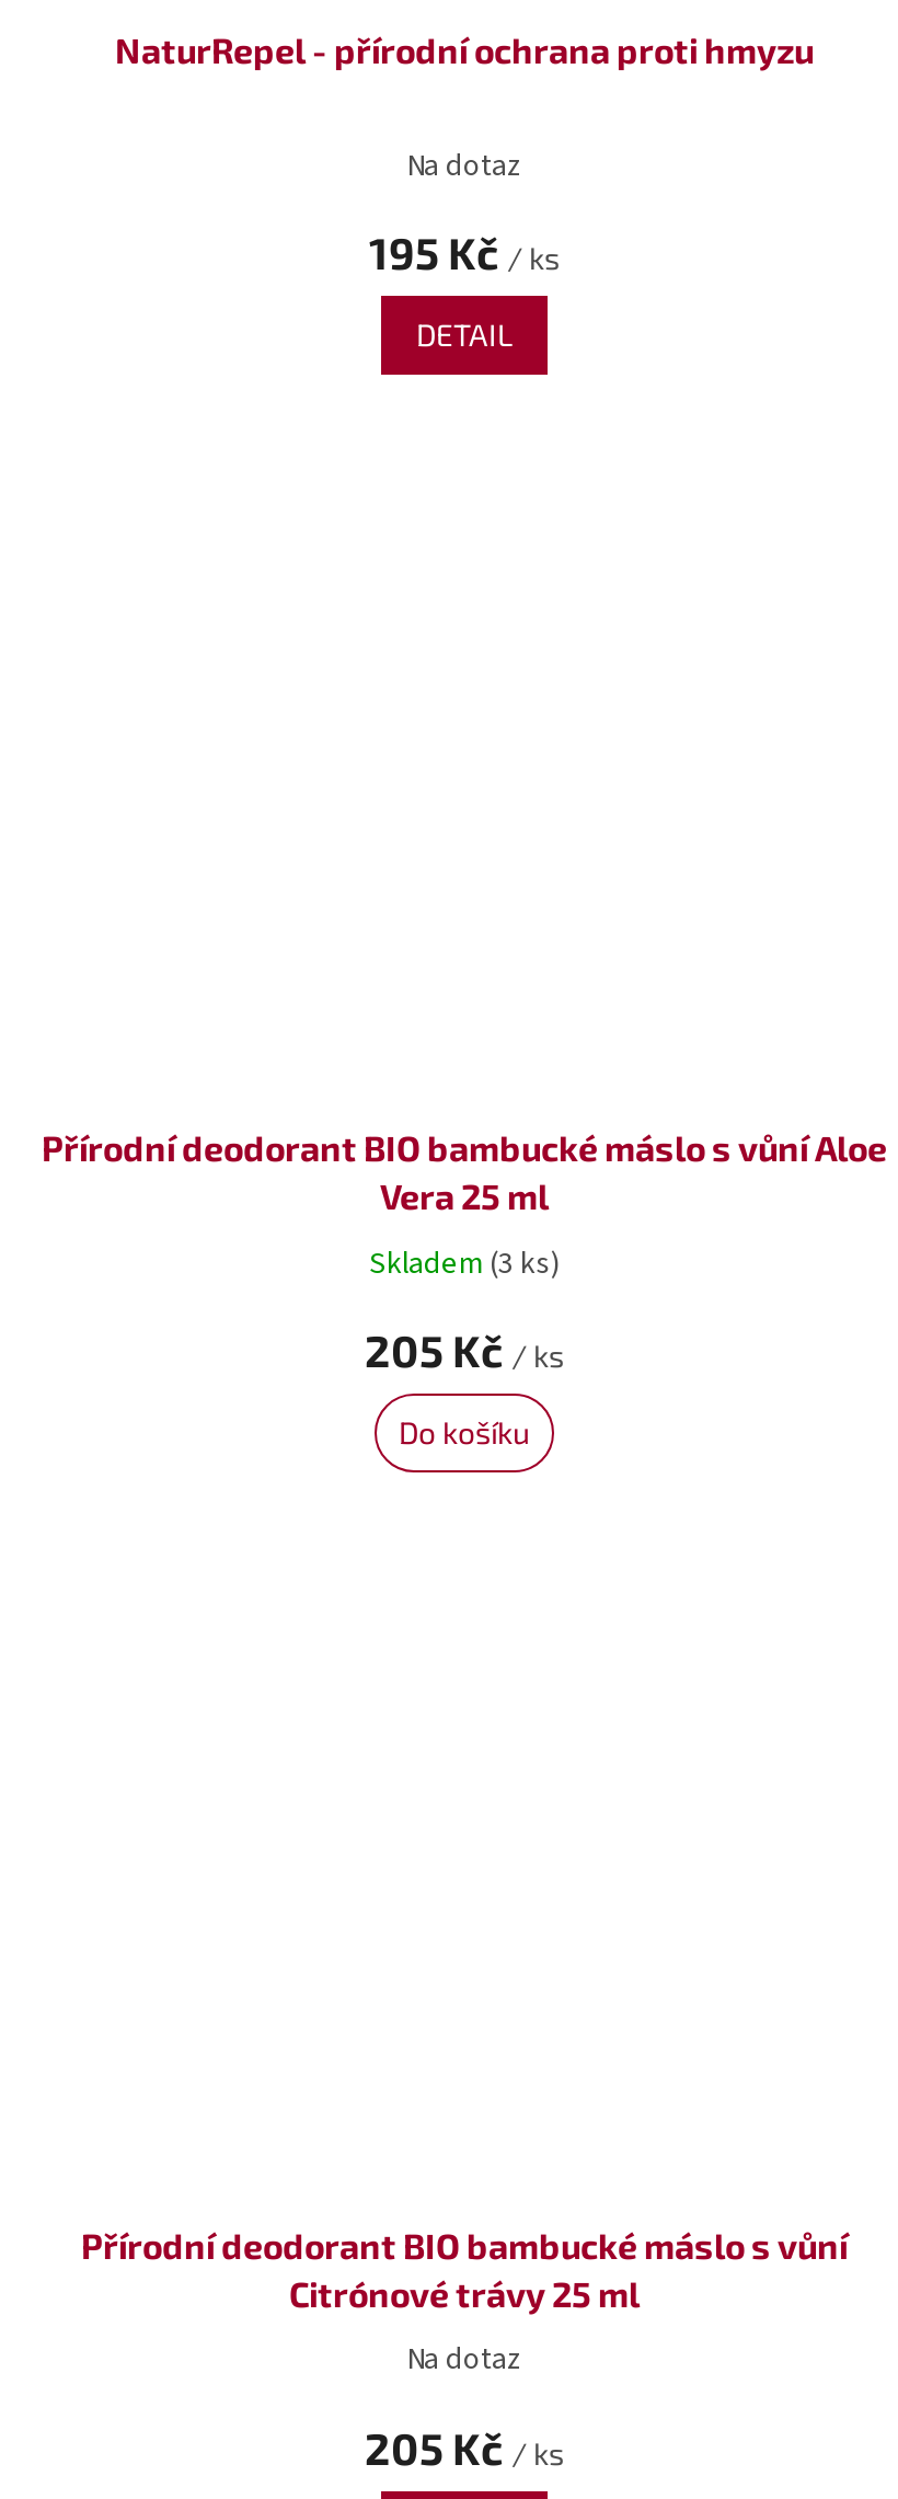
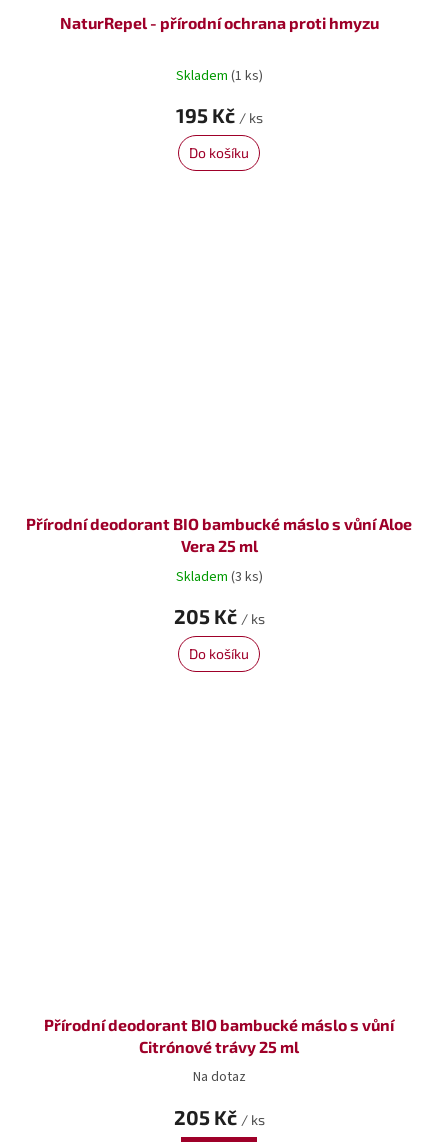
[406,144,522,188] Na dotaz -> [175,66,262,86] Skladem (1 ks)
[416,316,513,354] DETAIL -> [189,144,249,161] Do košíku

